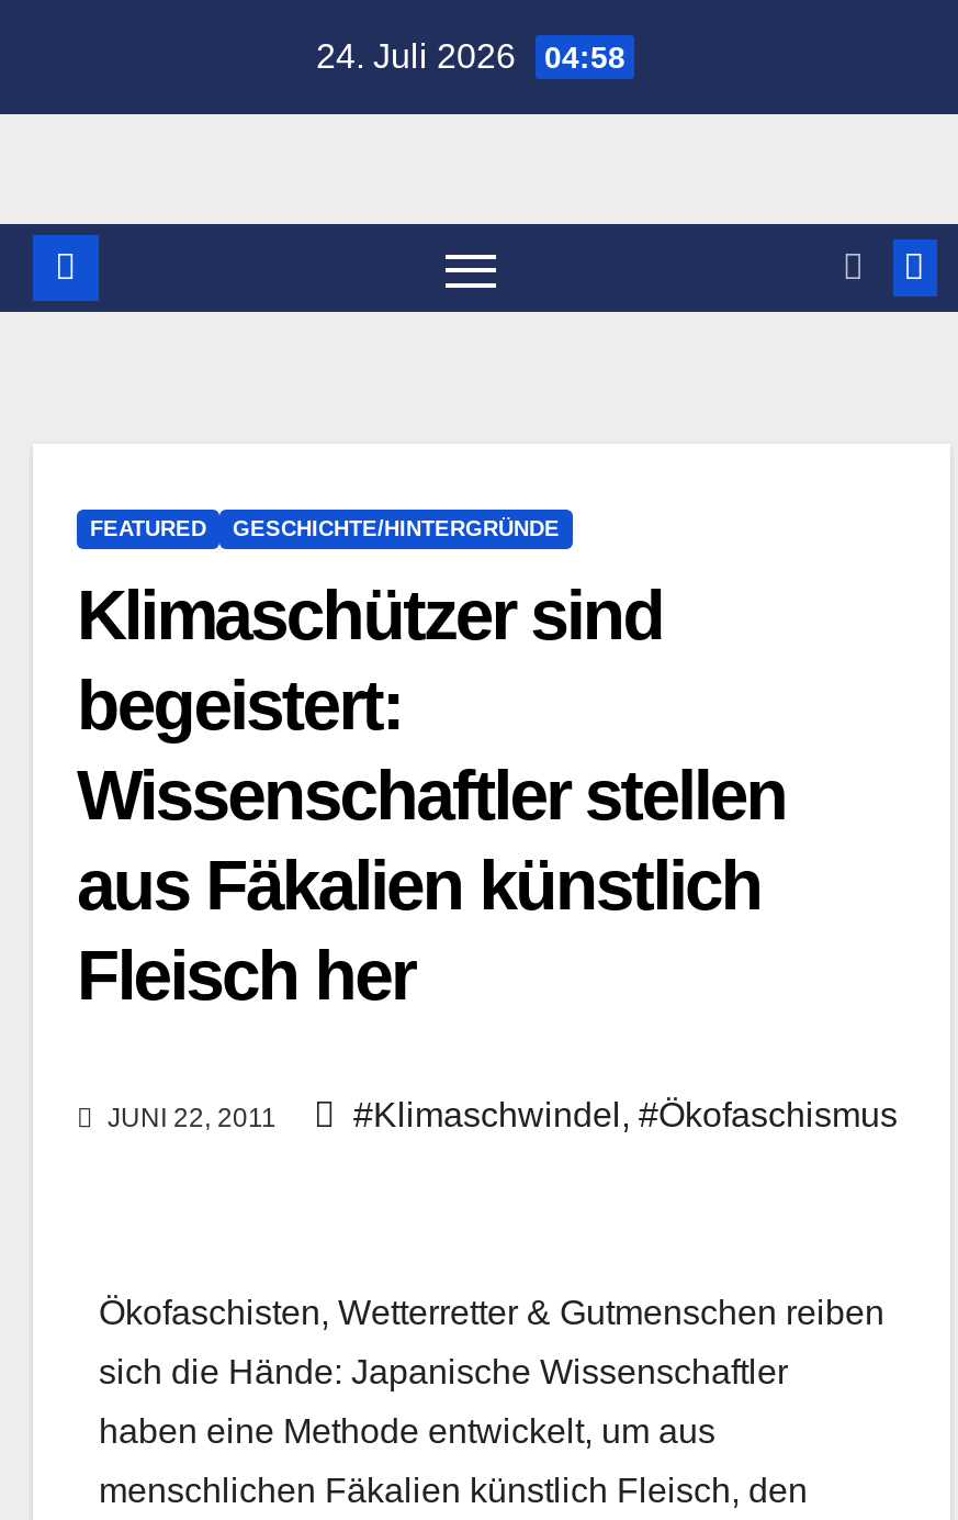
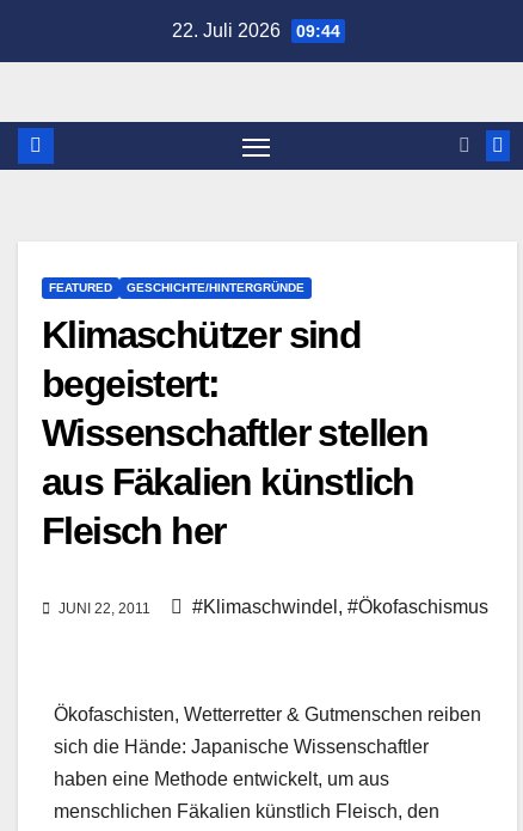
[316,37,625,75] 24. Juli 2026 04:58 -> [172,20,340,41] 22. Juli 2026 09:44

